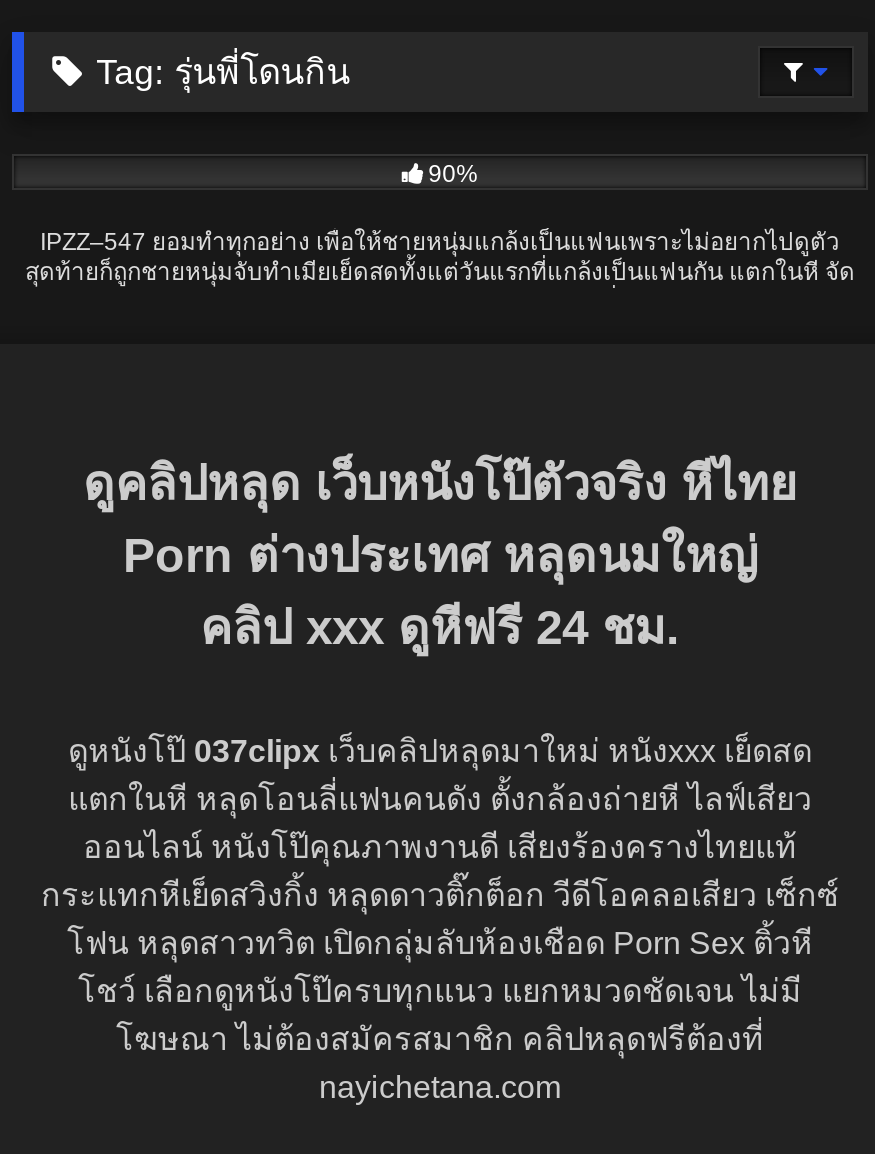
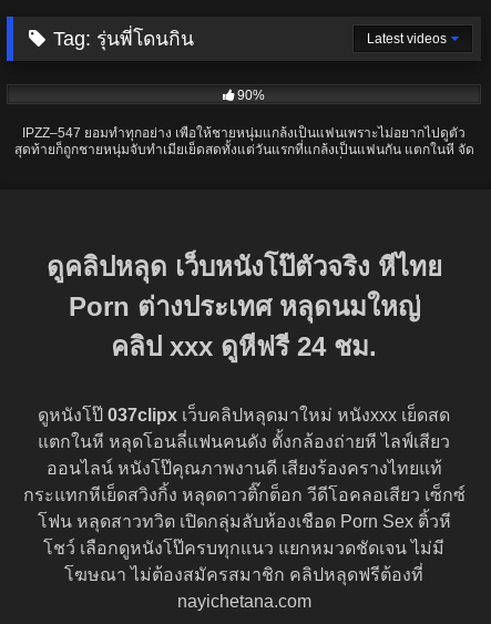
none -> [367,31,447,46] Latest videos

